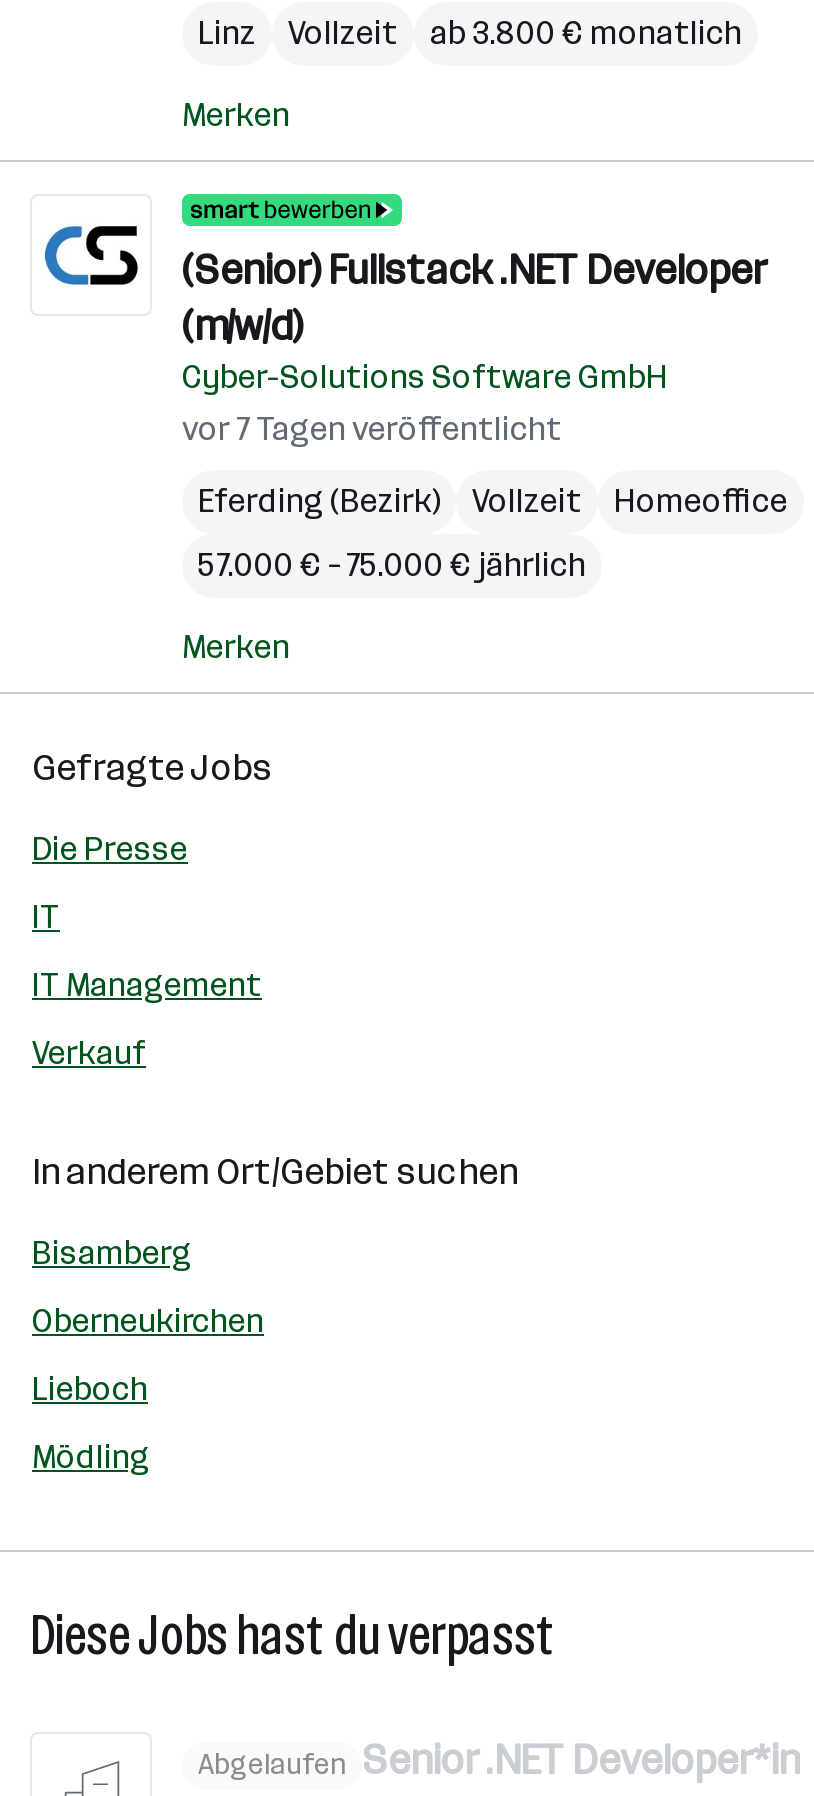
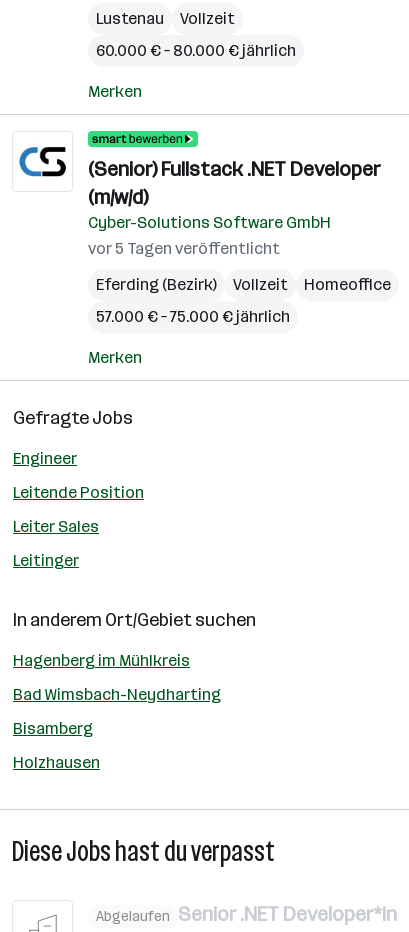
[198,14,256,52] Linz -> [96,9,164,28] Lustenau
[430,14,742,52] ab 3.800 € monatlich -> [96,41,296,60] 60.000 € – 80.000 € jährlich
[182,410,562,448] vor 7 Tagen veröffentlicht -> [88,239,280,258] vor 5 Tagen veröffentlicht
[32,830,188,868] Die Presse -> [13,449,77,468] Engineer
[32,898,60,936] IT -> [13,483,144,502] Leitende Position
[32,966,262,1004] IT Management -> [13,517,99,536] Leiter Sales
[32,1034,146,1072] Verkauf -> [13,551,79,570] Leitinger
none -> [13,651,221,704] Hagenberg im Mühlkreis | Bad Wimsbach-Neydharting
moved [32,1234,192,1272] -> [13,719,93,738]: Bisamberg
[32,1302,264,1476] Oberneukirchen | Lieboch | Mödling -> [13,753,100,772] Holzhausen

